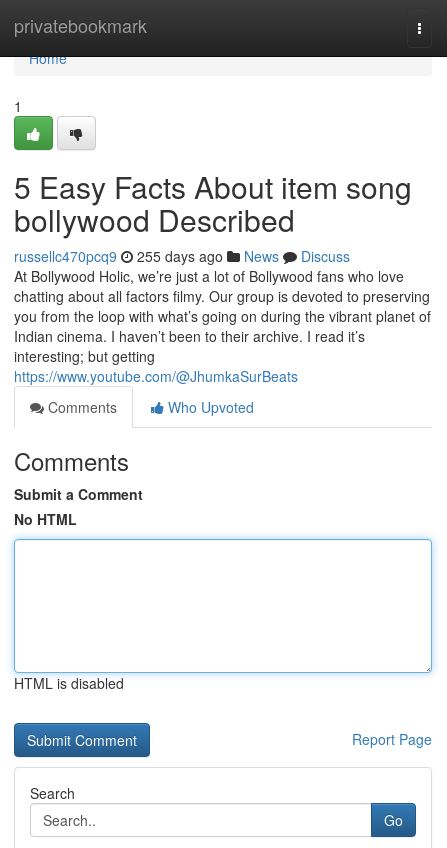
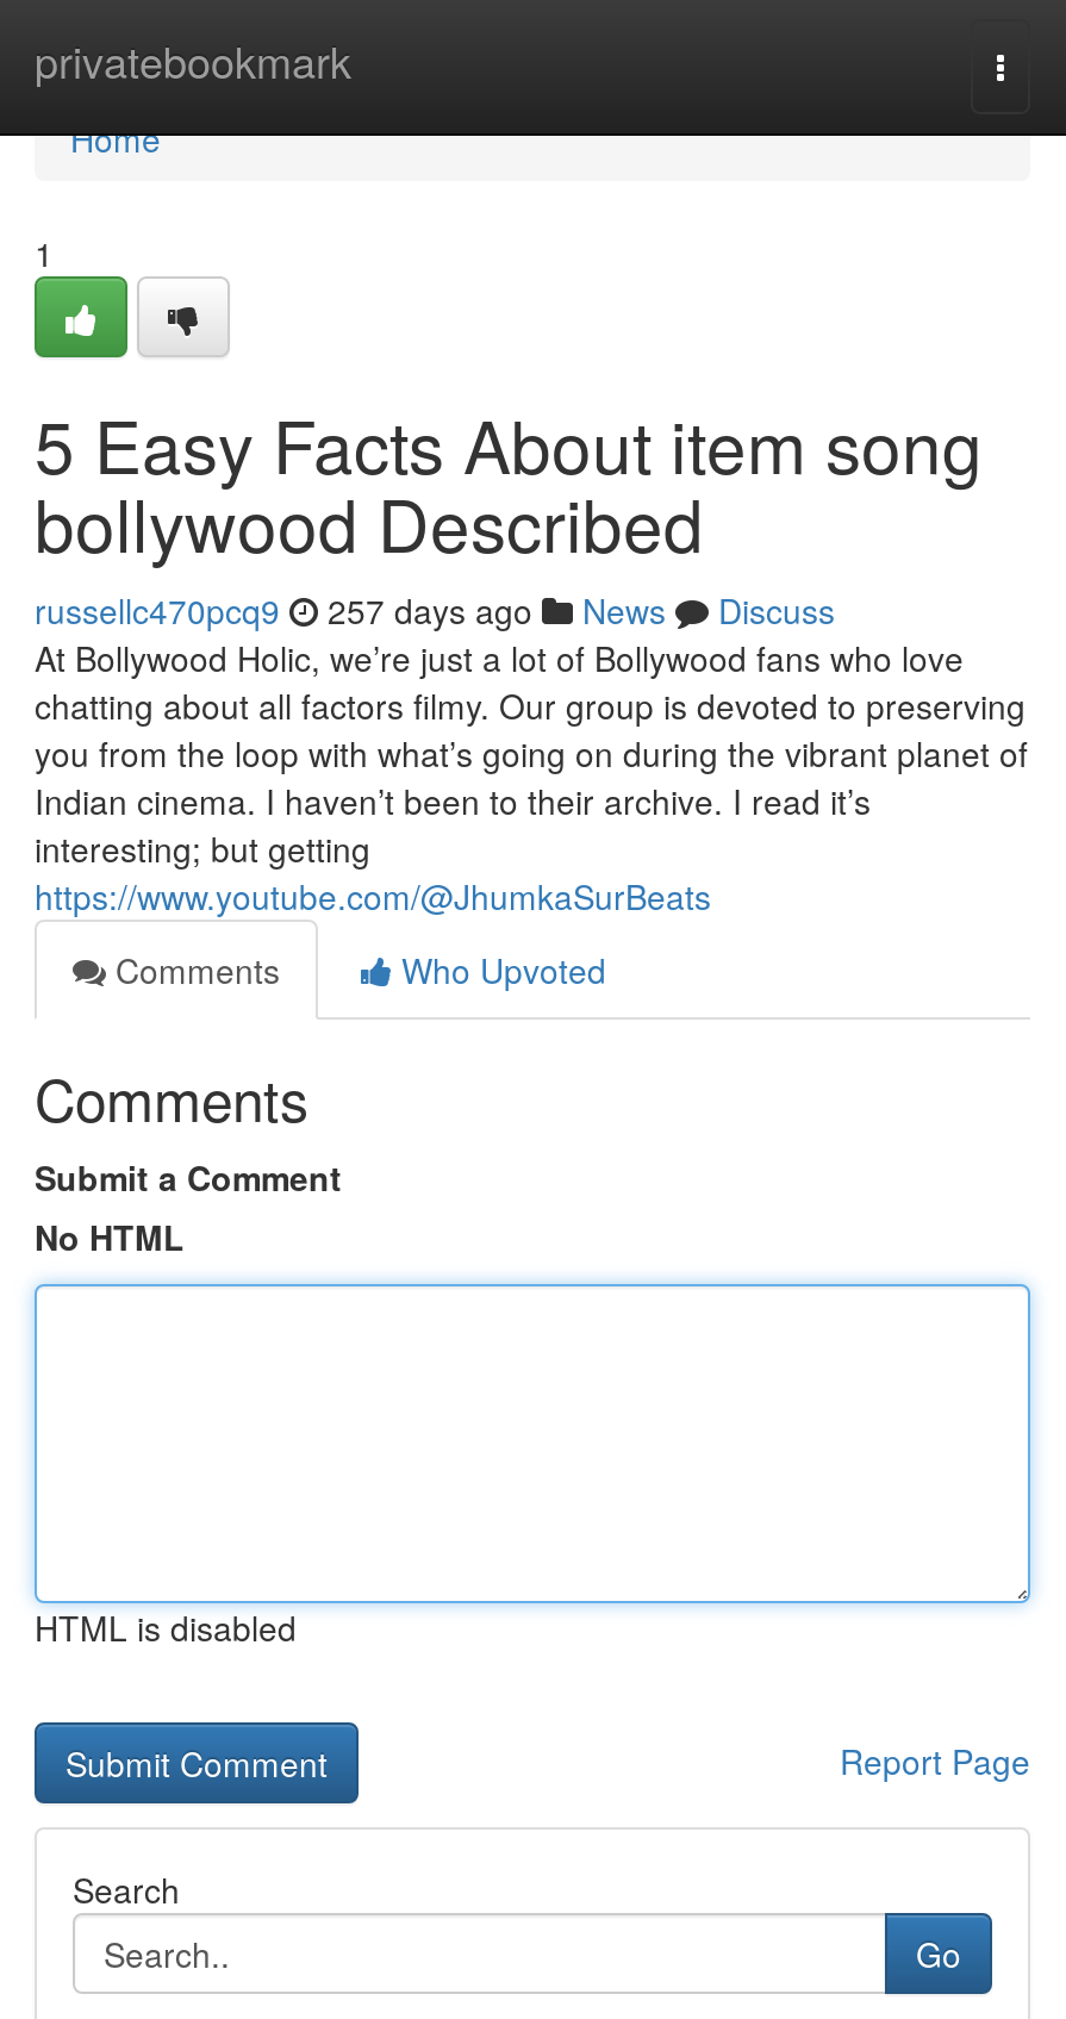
[14,246,350,266] russellc470pcq9 255 days ago News Discuss -> [35,586,835,634] russellc470pcq9 257 days ago News Discuss

